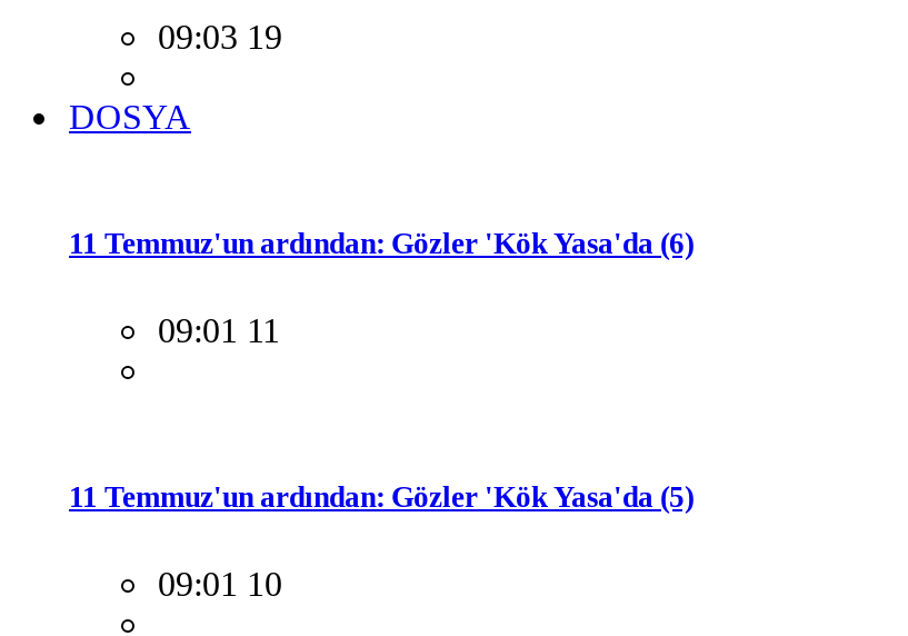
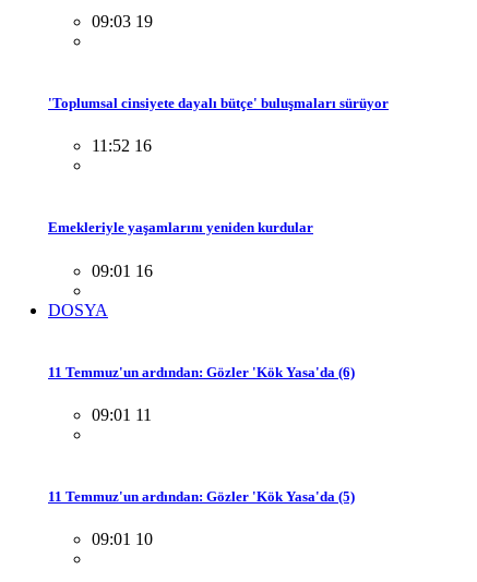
none -> [48,95,389,155] 'Toplumsal cinsiyete dayalı bütçe' buluşmaları sürüyor | 11:52 16
none -> [48,219,313,280] Emekleriyle yaşamlarını yeniden kurdular | 09:01 16

